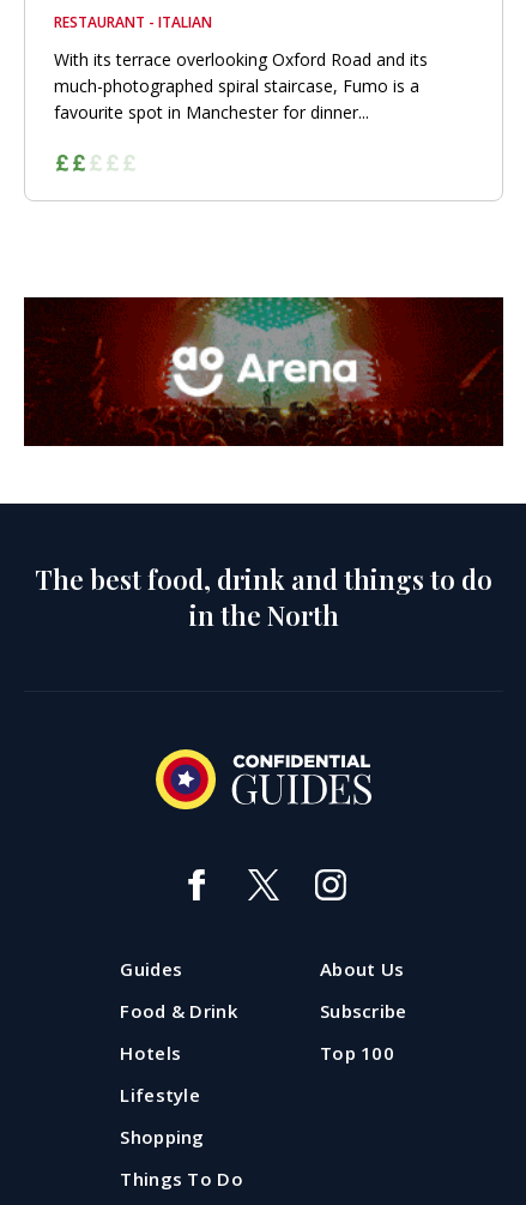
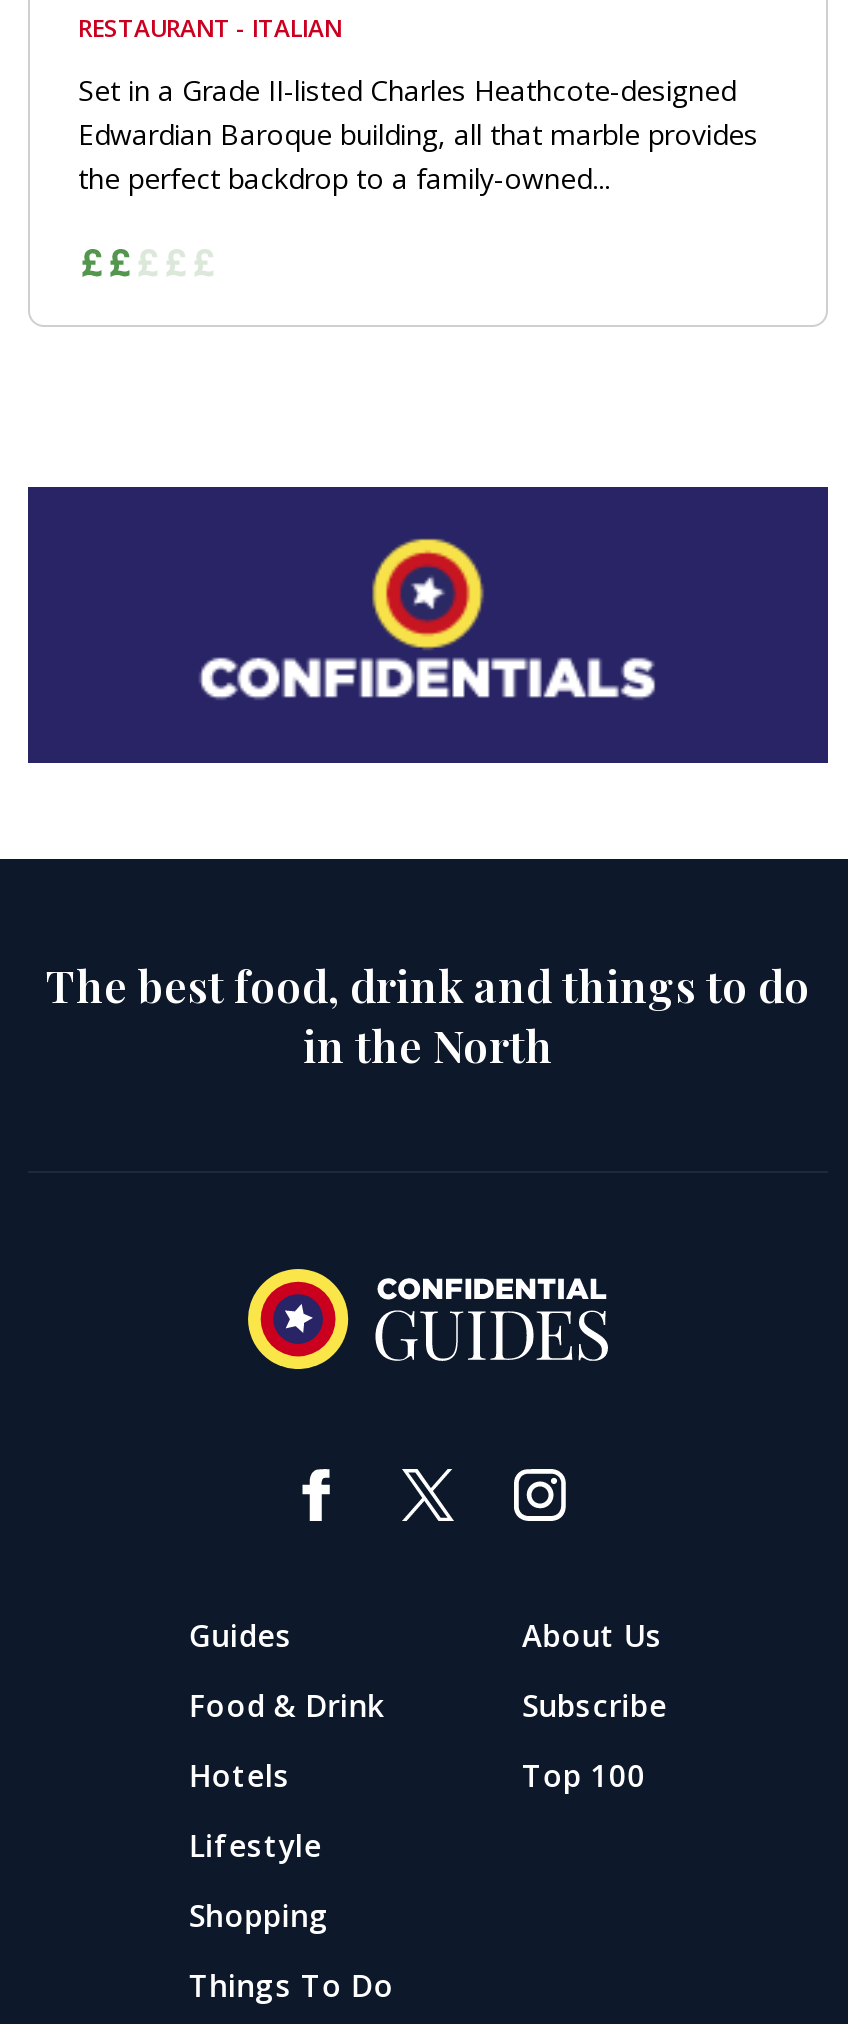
[54,48,428,124] With its terrace overlooking Oxford Road and its | much-photographed spiral staircase, Fumo is a | favourite spot in Manchester for dinner... -> [78,72,758,198] Set in a Grade II-listed Charles Heathcote-designed | Edwardian Baroque building, all that marble provides | the perfect backdrop to a family-owned...
[23,296,504,447] [image] -> [26,485,830,765] [image]

